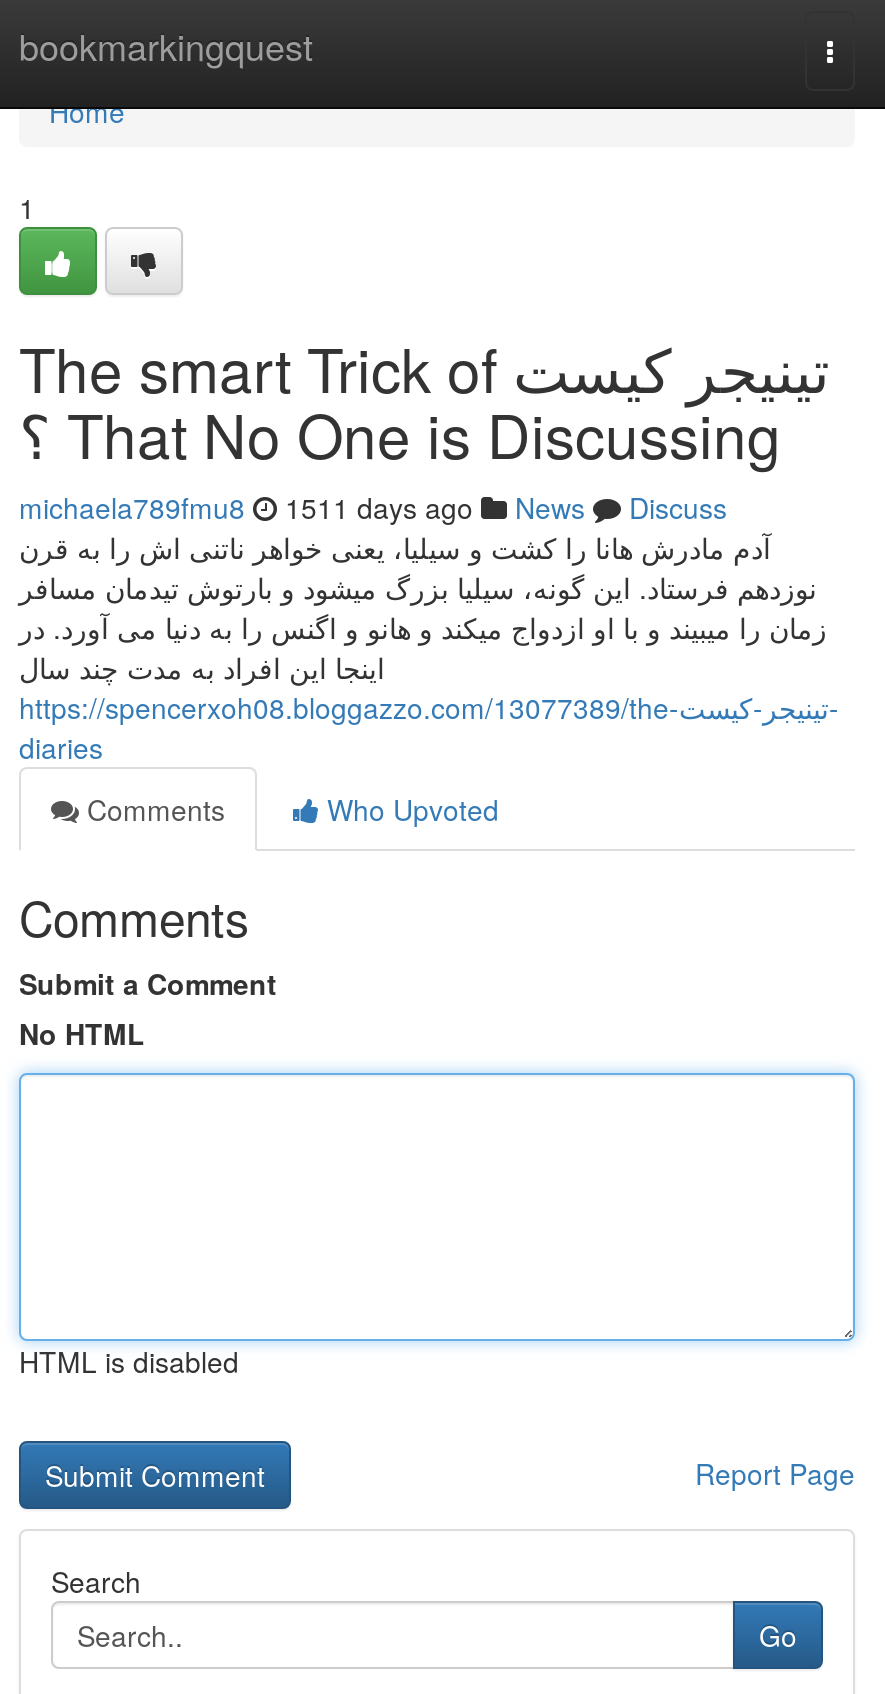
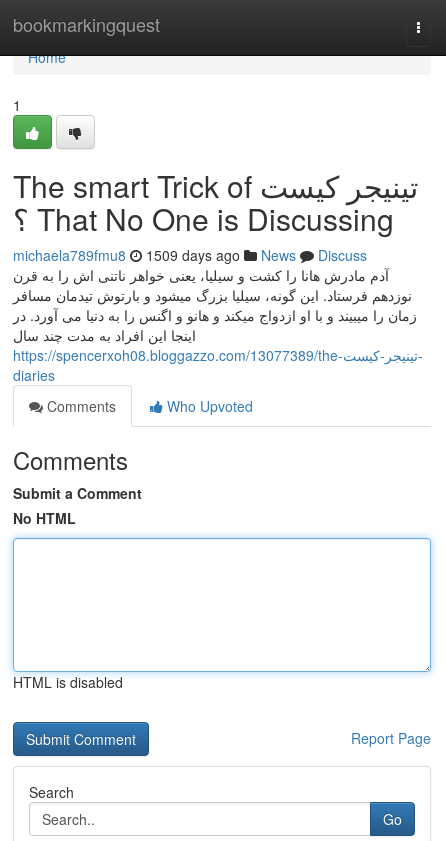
[19,487,727,527] michaela789fmu8 1511 days ago News Discuss -> [13,245,367,265] michaela789fmu8 1509 days ago News Discuss

